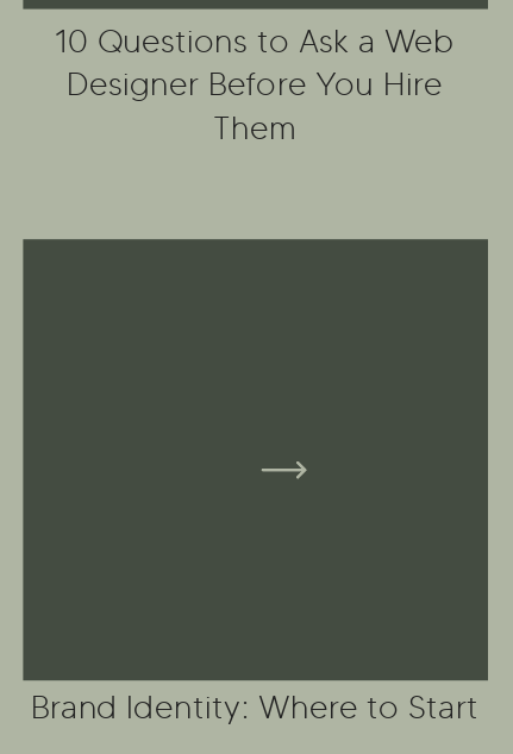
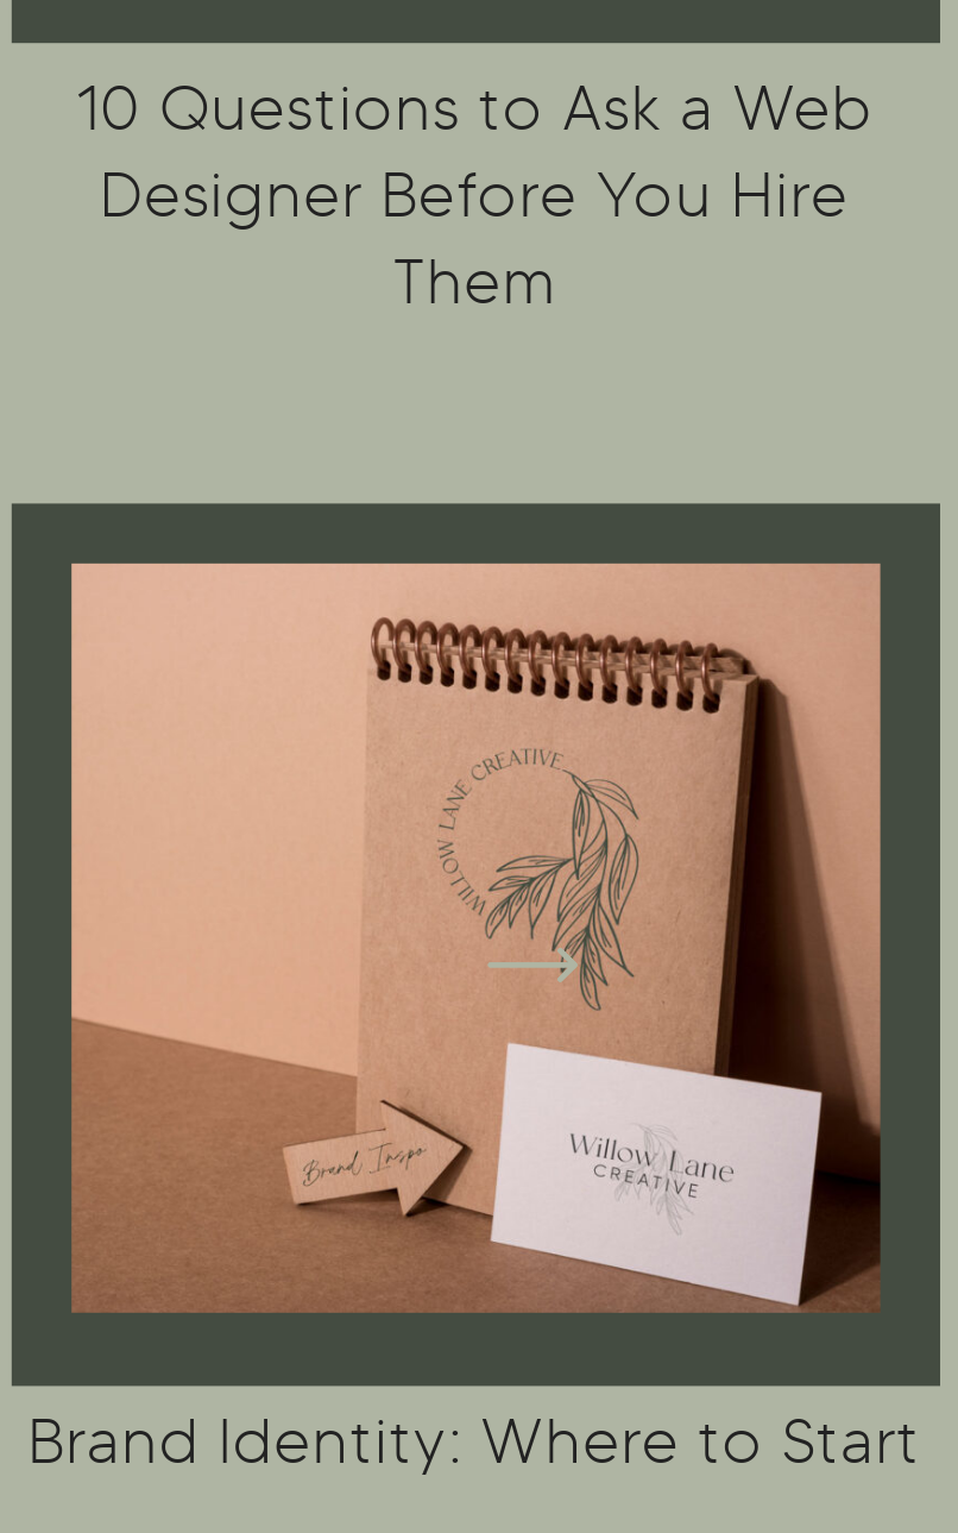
none -> [70,560,883,1314] [image]

